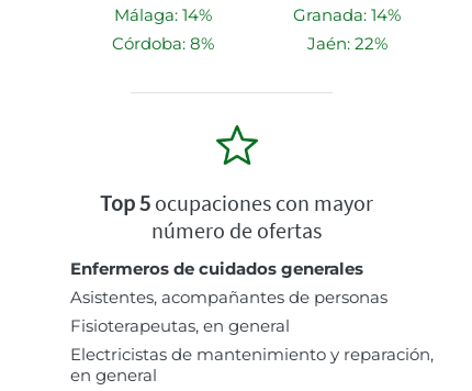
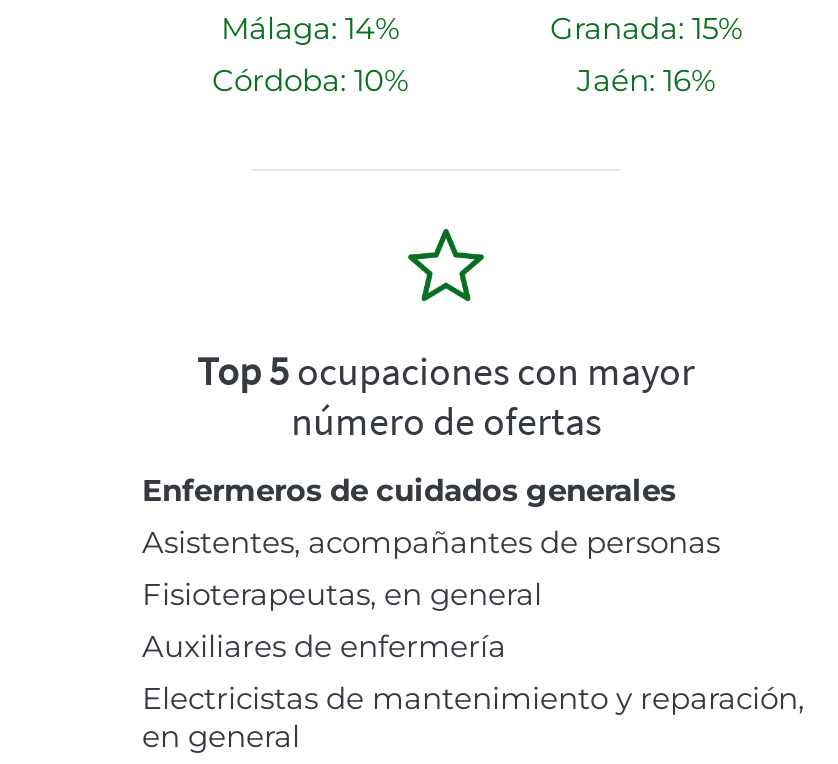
[293,5,401,25] Granada: 14% -> [550,8,742,46] Granada: 15%
[111,33,213,54] Córdoba: 8% -> [212,60,408,98] Córdoba: 10%
[307,33,387,54] Jaén: 22% -> [577,60,715,98] Jaén: 16%
none -> [142,626,506,664] Auxiliares de enfermería

